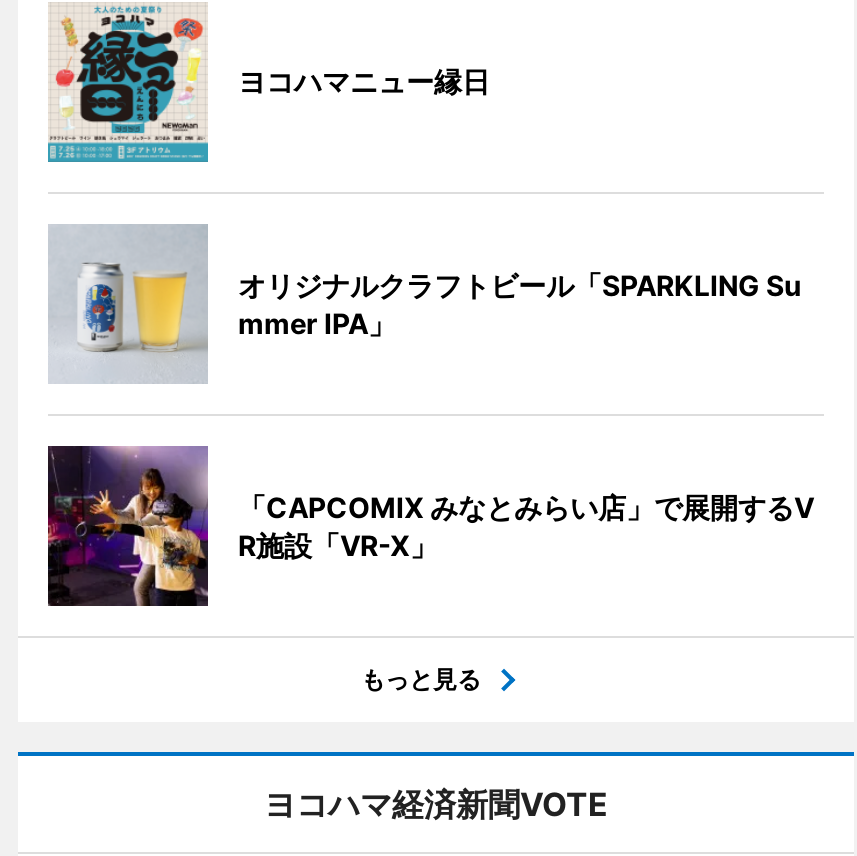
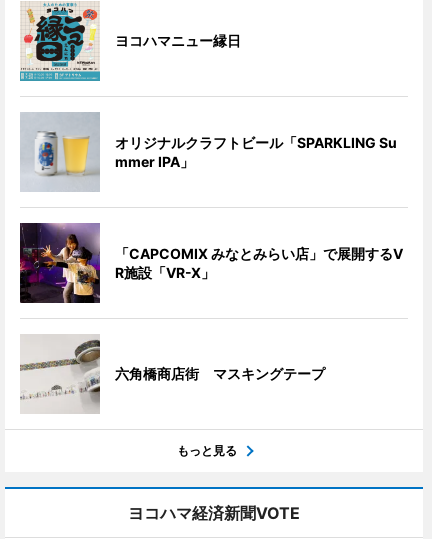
none -> [20,334,325,414] [image] | 六角橋商店街 マスキングテープ

